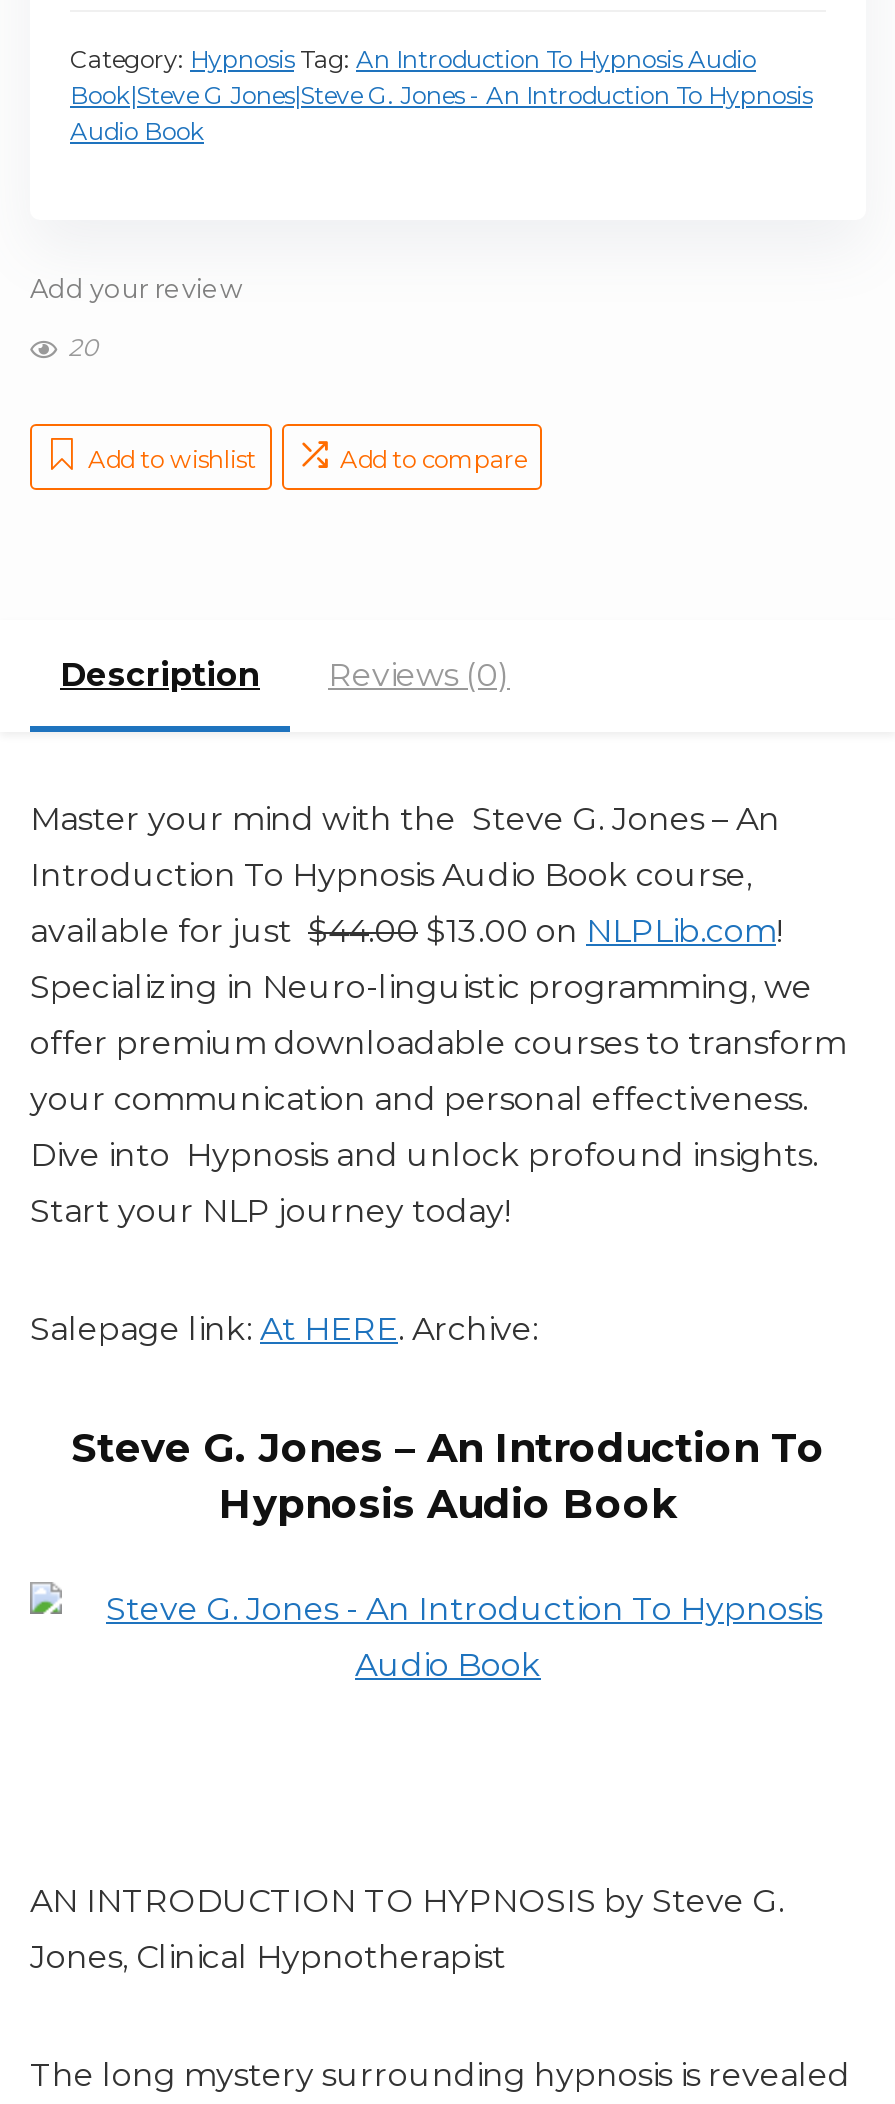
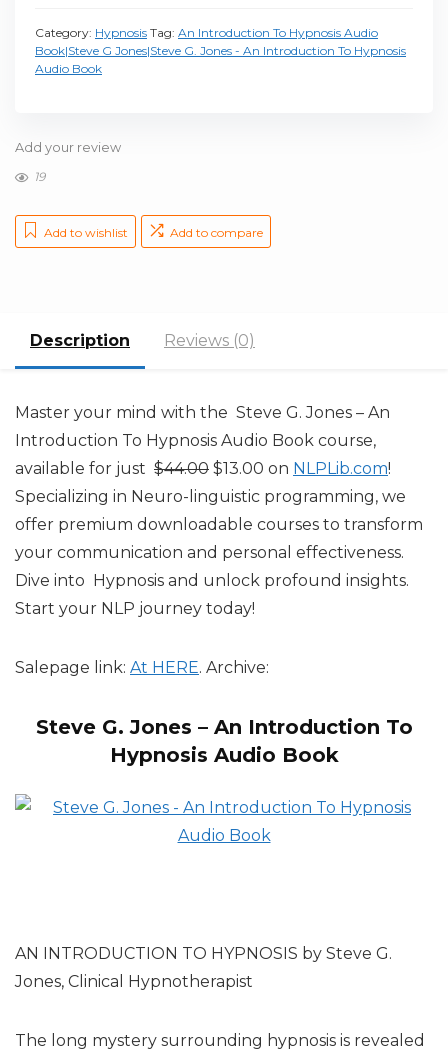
[68,333,98,363] 20 -> [34,169,45,184] 19

